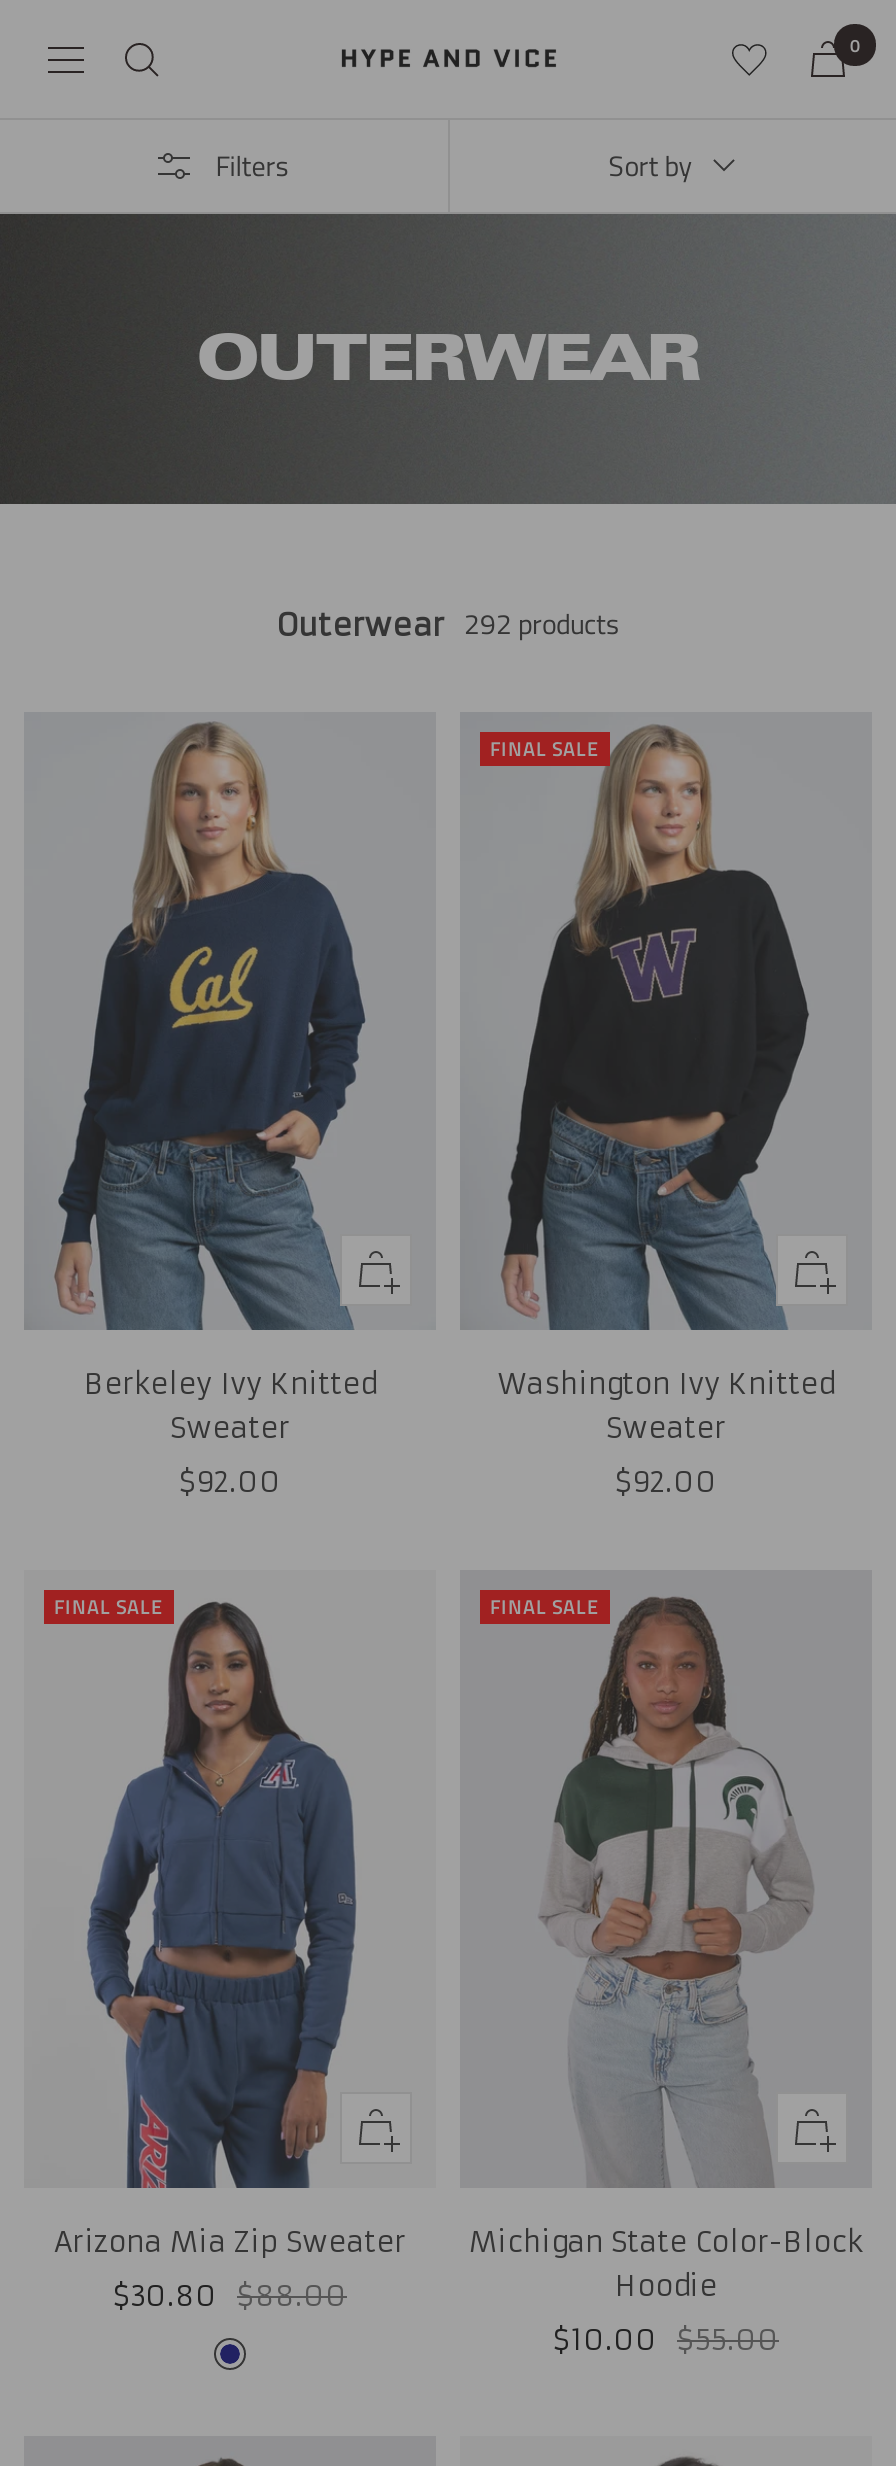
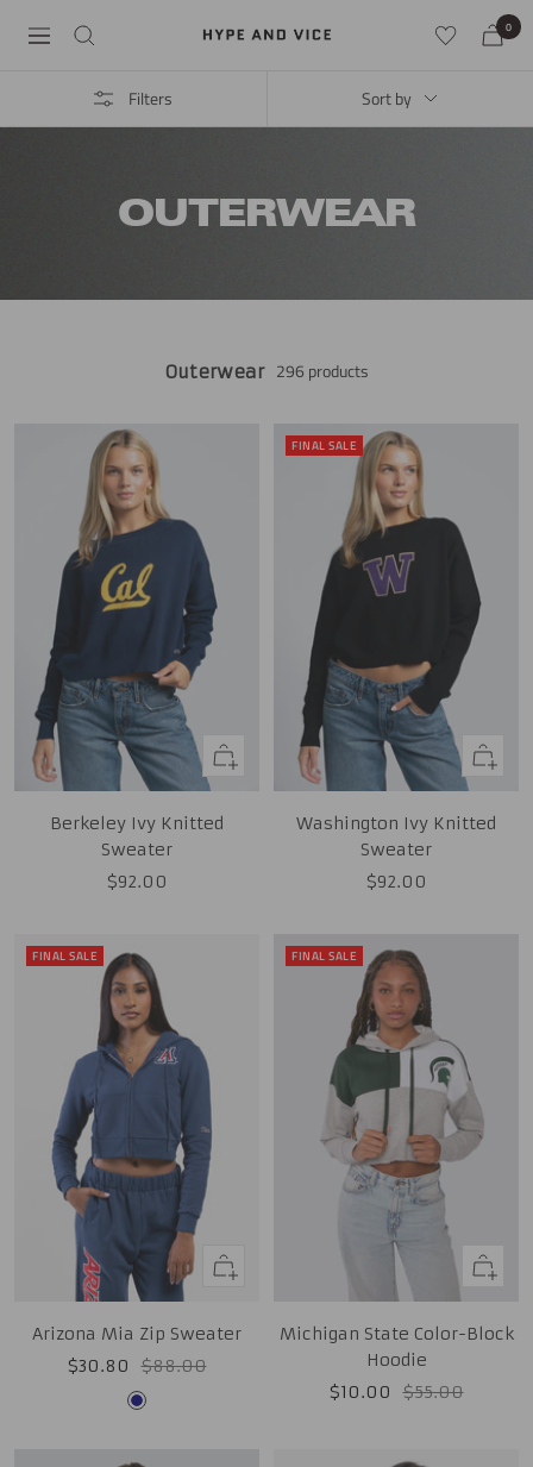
[276,601,620,643] Outerwear 292 products -> [164,358,369,383] Outerwear 296 products

